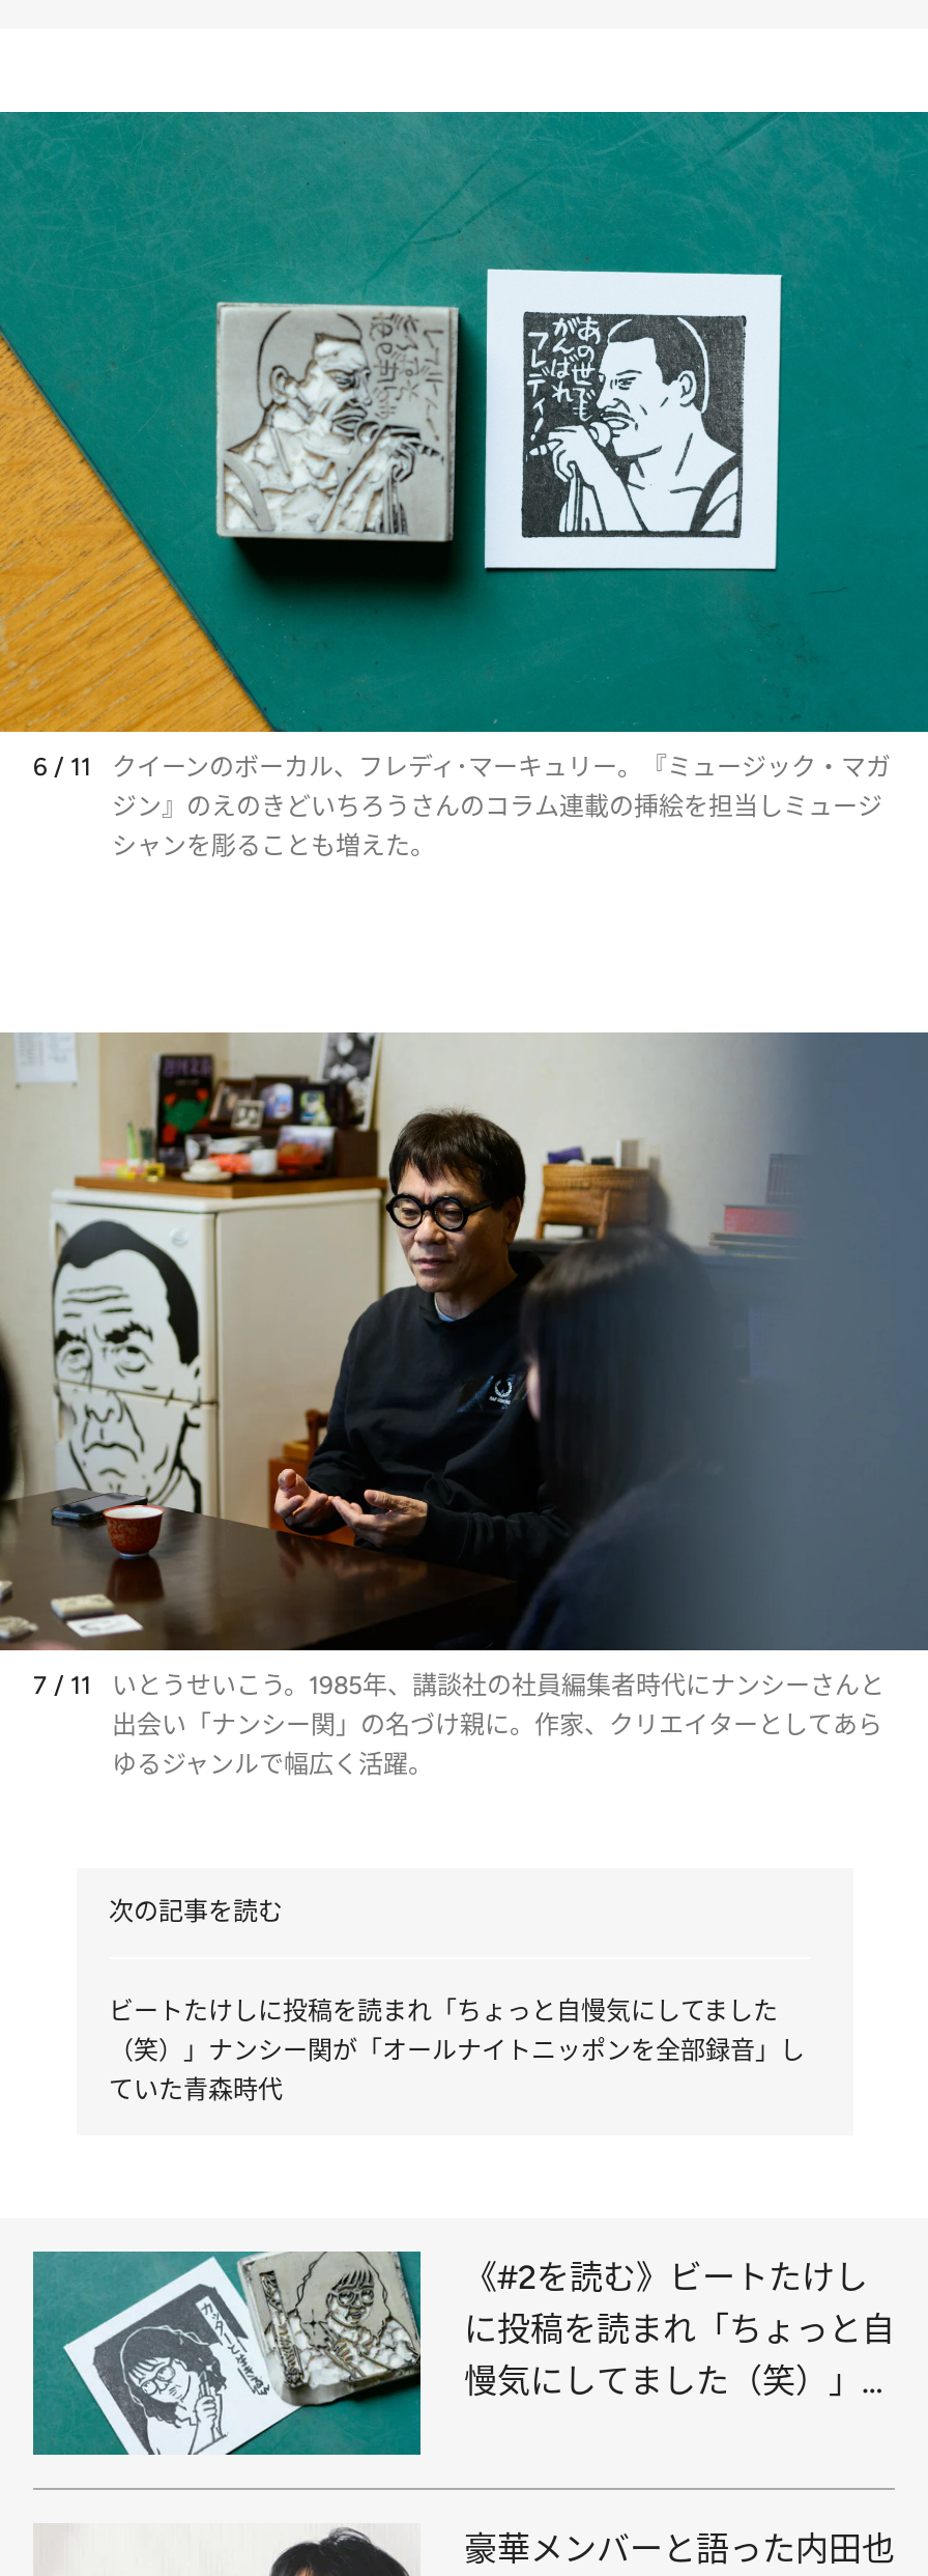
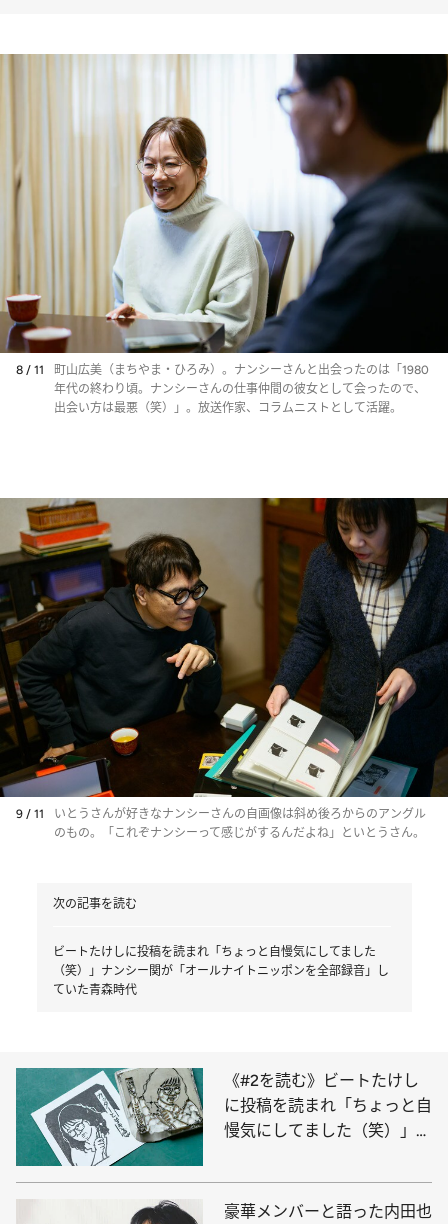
[6,110,922,860] [image] | 6 / 11 | クイーンのボーカル、フレディ･マーキュリー。『ミュージック・マガ | ジン』のえのきどいちろうさんのコラム連載の挿絵を担当しミュージ | シャンを彫ることも増えた。 -> [3,53,445,415] [image] | 8 / 11 | 町山広美（まちやま・ひろみ）。ナンシーさんと出会ったのは「1980 | 年代の終わり頃。ナンシーさんの仕事仲間の彼女として会ったので、 | 出会い方は最悪（笑）」。放送作家、コラムニストとして活躍。
[6,1030,922,1779] [image] | 7 / 11 | いとうせいこう。1985年、講談社の社員編集者時代にナンシーさんと | 出会い「ナンシー関」の名づけ親に。作家、クリエイターとしてあら | ゆるジャンルで幅広く活躍。 -> [3,498,445,839] [image] | 9 / 11 | いとうさんが好きなナンシーさんの自画像は斜め後ろからのアングル | のもの。「これぞナンシーって感じがするんだよね」といとうさん。

